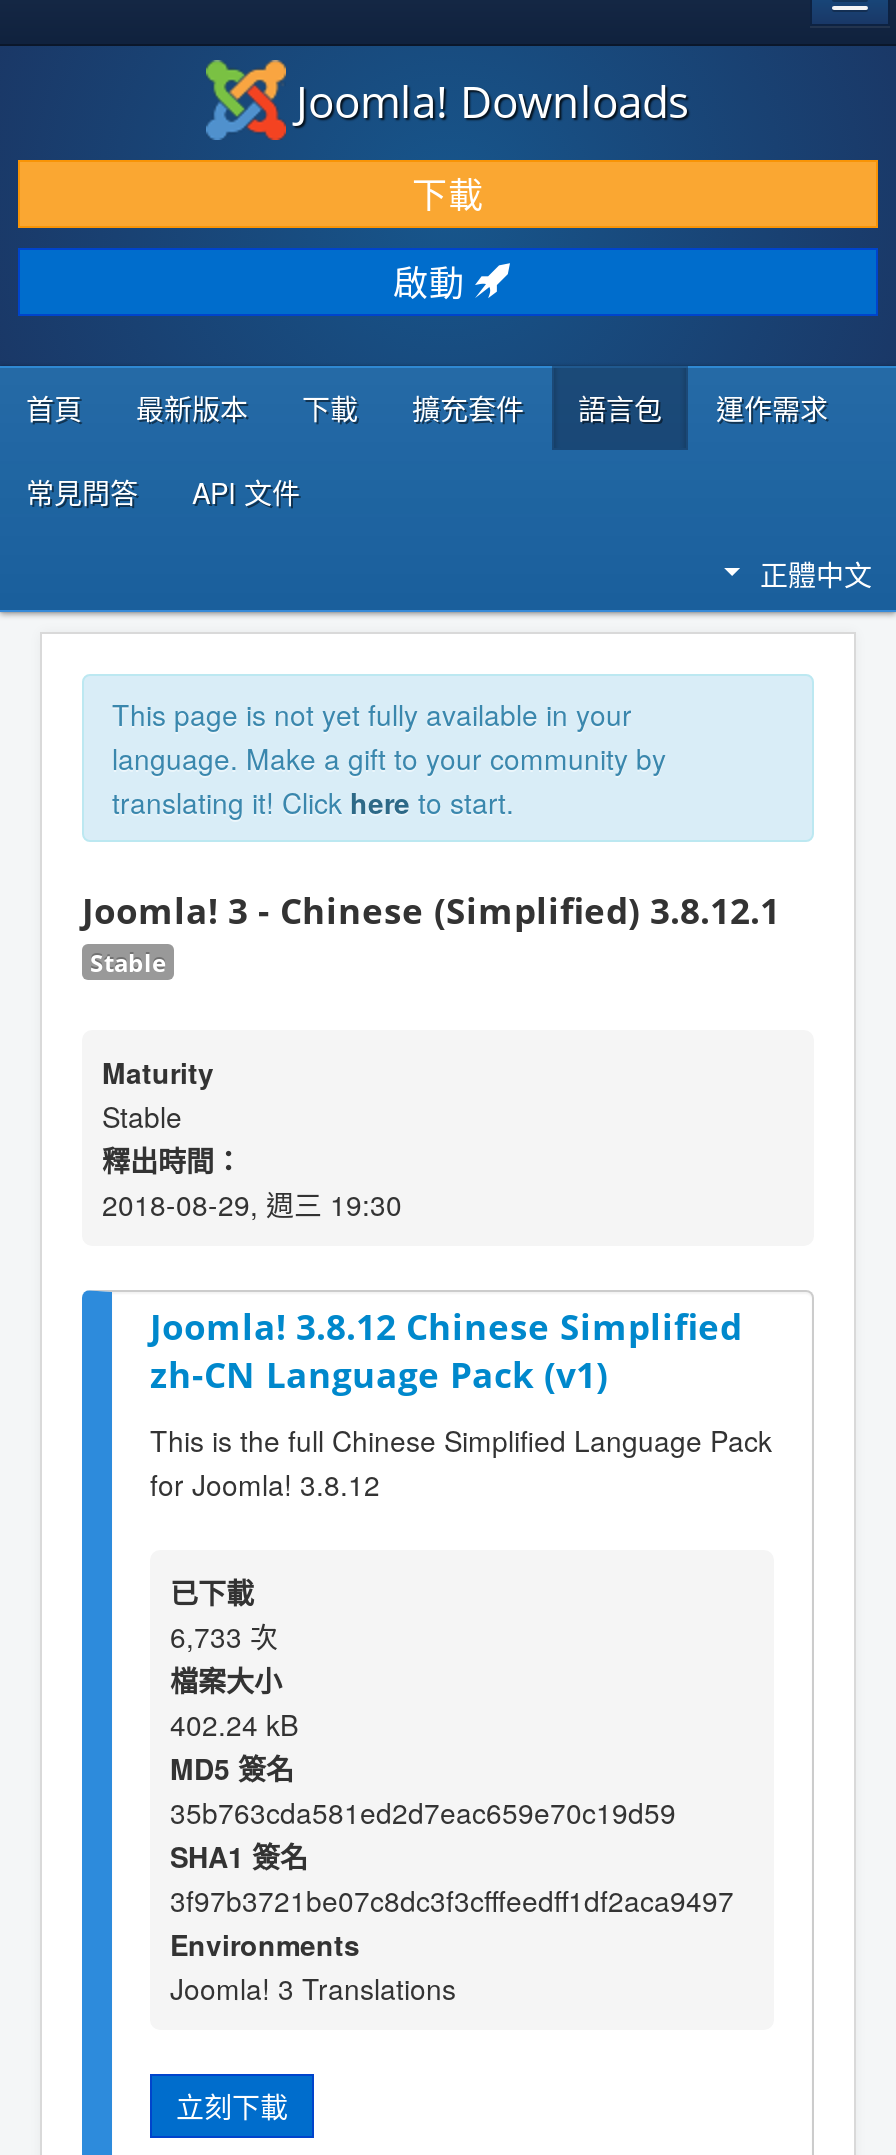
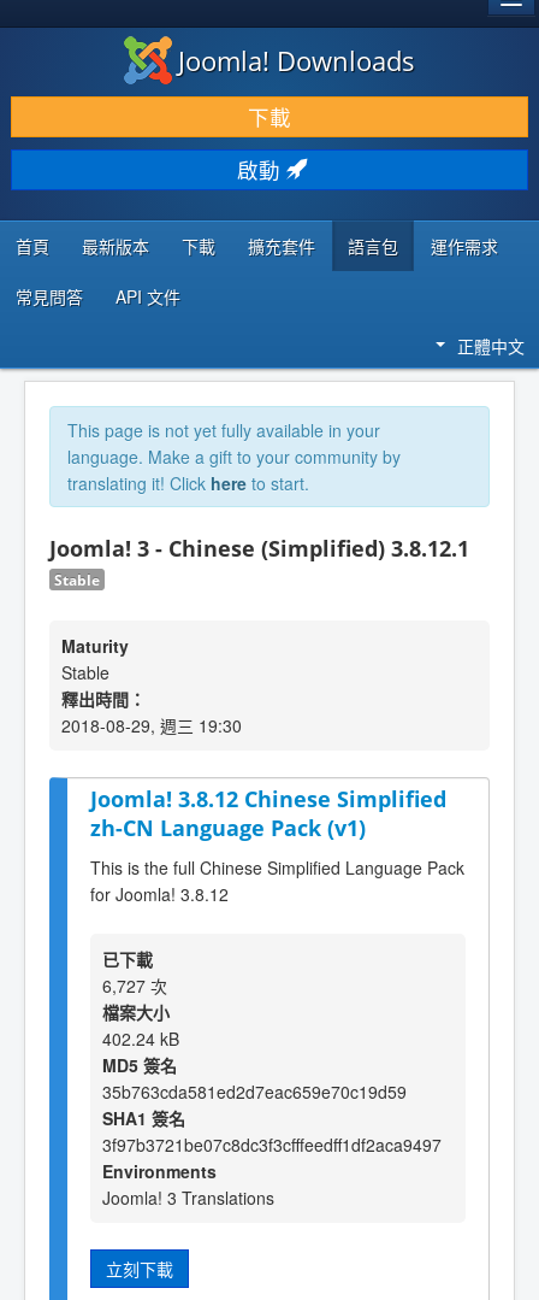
[170,1616,278,1656] 6,733 次 -> [102,973,167,998] 6,727 次

